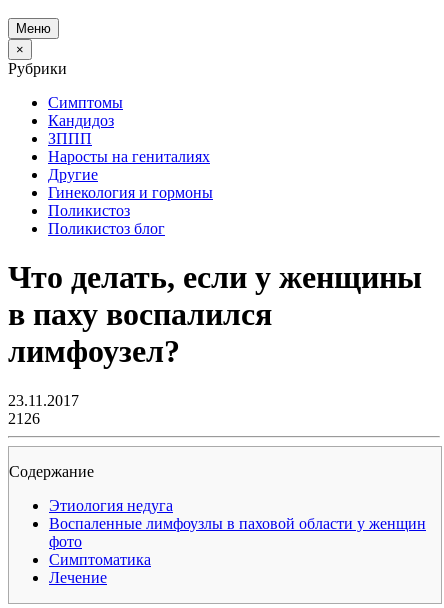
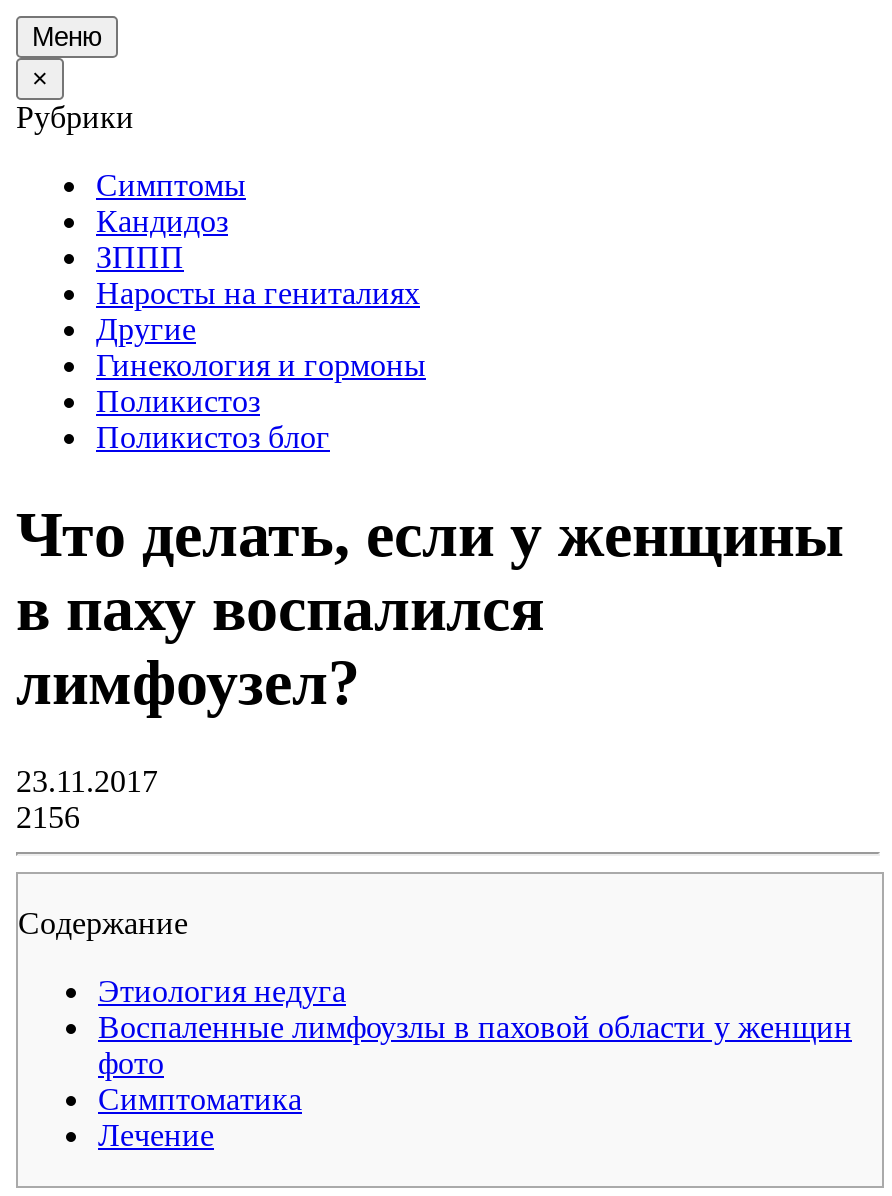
[8,410,40,427] 2126 -> [16,800,80,834] 2156

